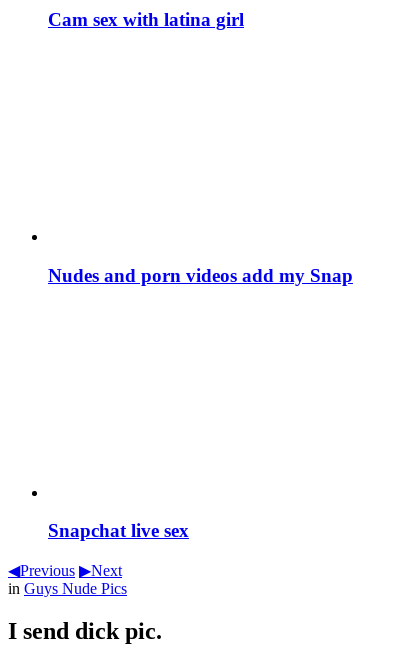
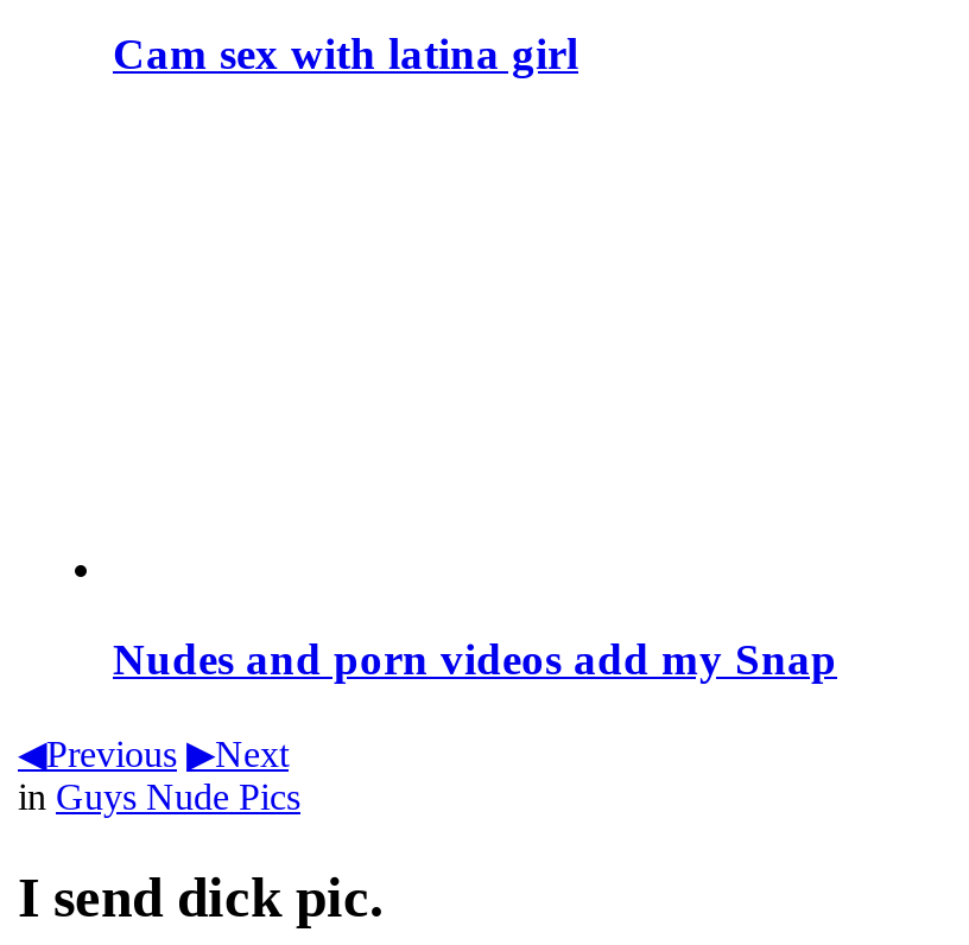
[48,520,189,541] Snapchat live sex -> none

